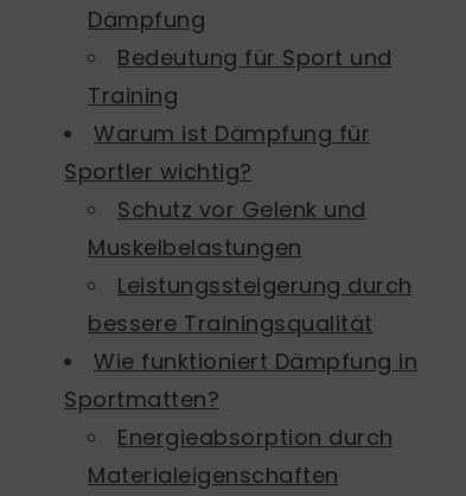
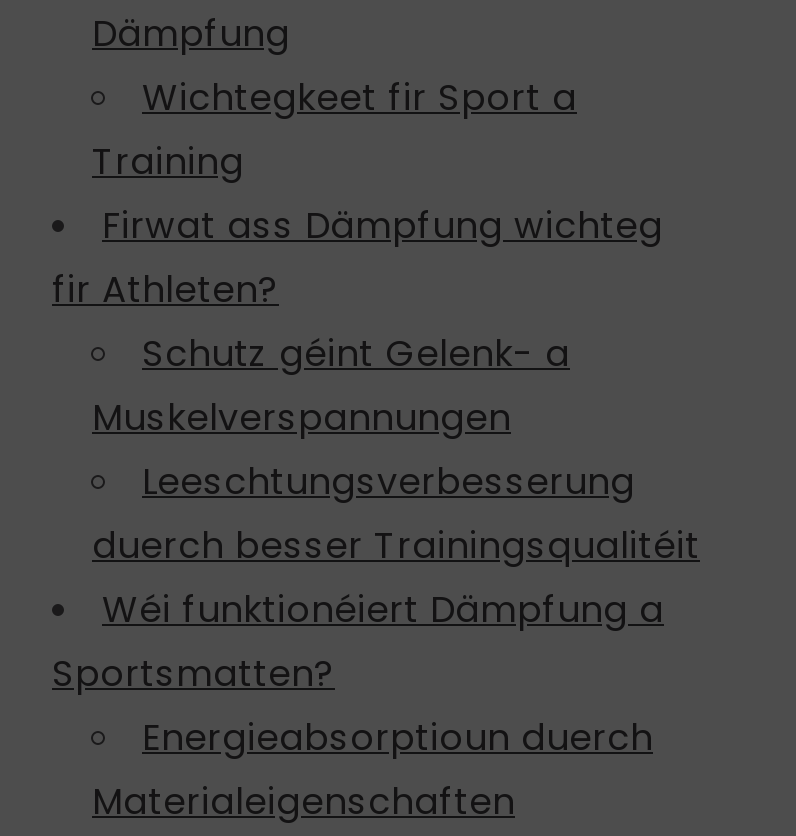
[117,42,392,72] Bedeutung für Sport und -> [142,72,577,122] Wichtegkeet fir Sport a
[64,118,417,452] Warum ist Dämpfung für | Sportler wichtig? | Schutz vor Gelenk und | Muskelbelastungen | Leistungssteigerung durch | bessere Trainingsqualität | Wie funktioniert Dämpfung in | Sportmatten? | Energieabsorption durch -> [52,200,700,762] Firwat ass Dämpfung wichteg | fir Athleten? | Schutz géint Gelenk- a | Muskelverspannungen | Leeschtungsverbesserung | duerch besser Trainingsqualitéit | Wéi funktionéiert Dämpfung a | Sportsmatten? | Energieabsorptioun duerch

